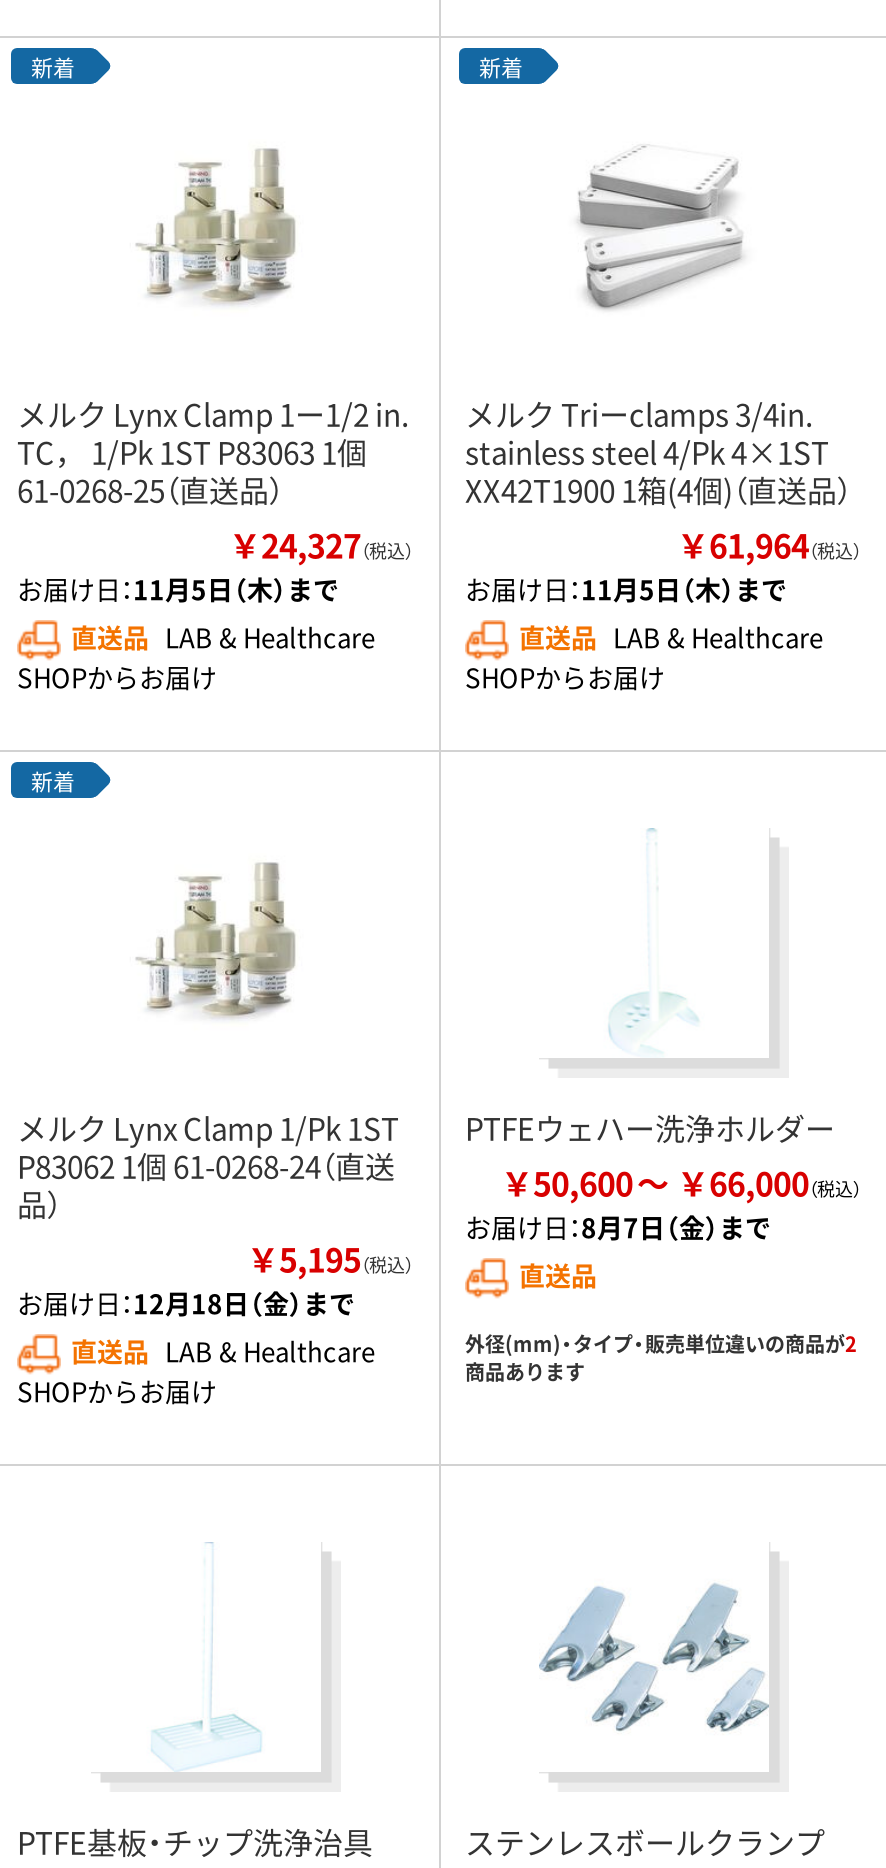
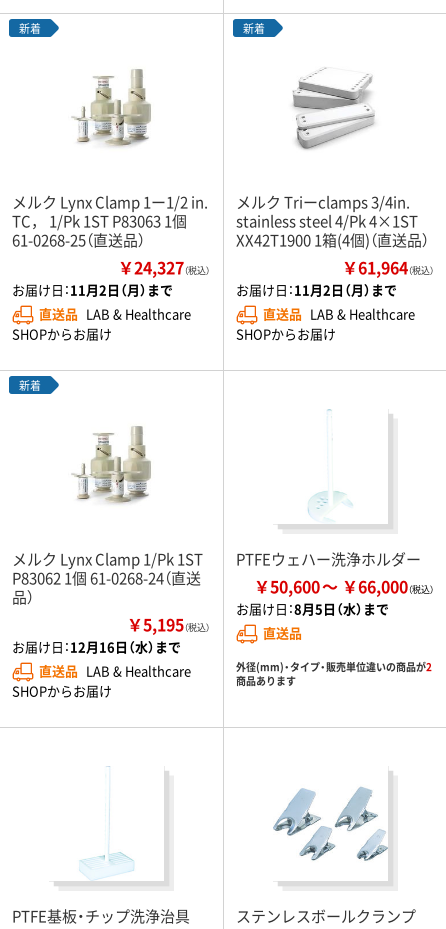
[17,570,339,608] お届け日：11月5日（木）まで -> [12,280,173,299] お届け日：11月2日（月）まで
[465,570,787,608] お届け日：11月5日（木）まで -> [236,280,397,299] お届け日：11月2日（月）まで
[465,1208,771,1246] お届け日：8月7日（金）まで -> [236,599,389,618] お届け日：8月5日（水）まで
[17,1284,355,1322] お届け日：12月18日（金）まで -> [12,637,181,656] お届け日：12月16日（水）まで

